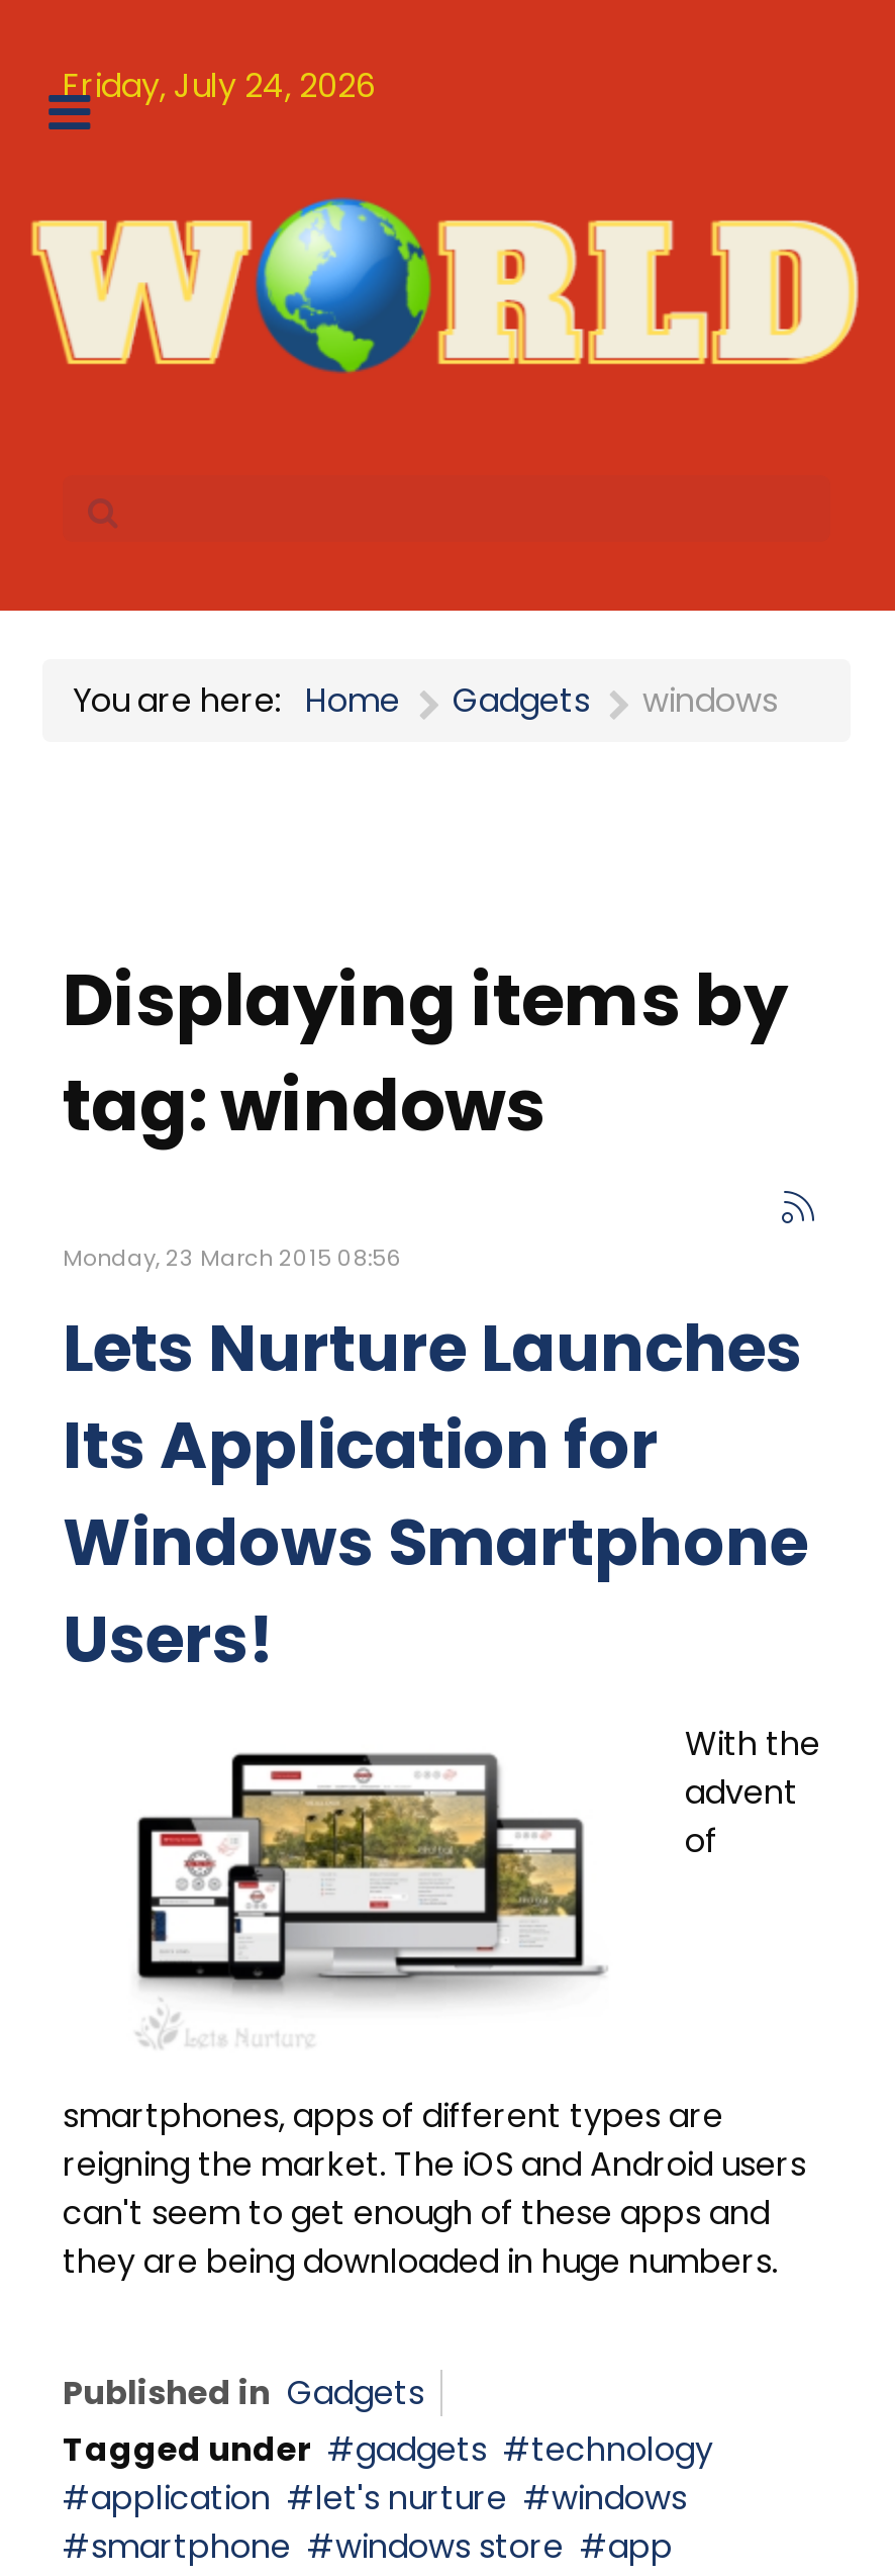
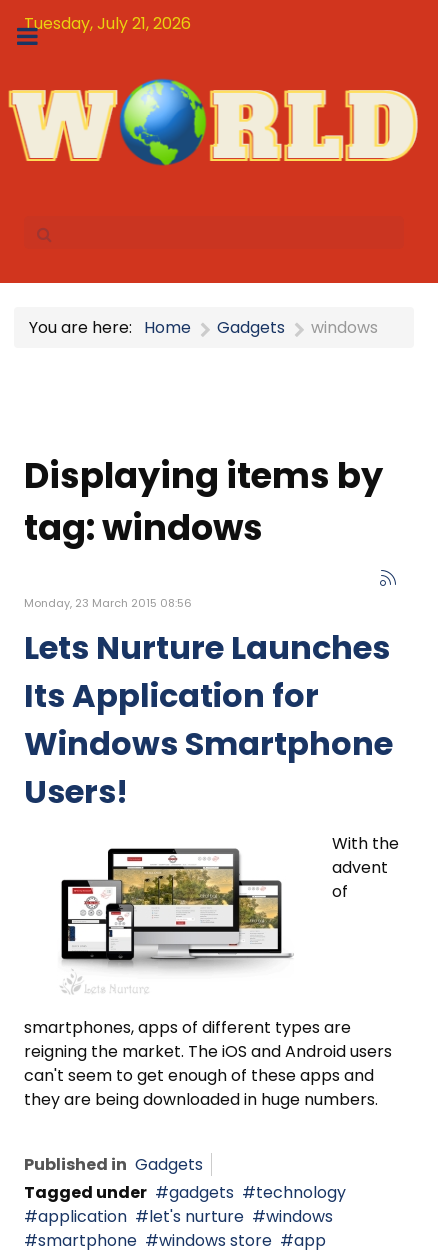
[63,63,376,109] Friday, July 24, 2026 -> [24,12,191,35] Tuesday, July 21, 2026

